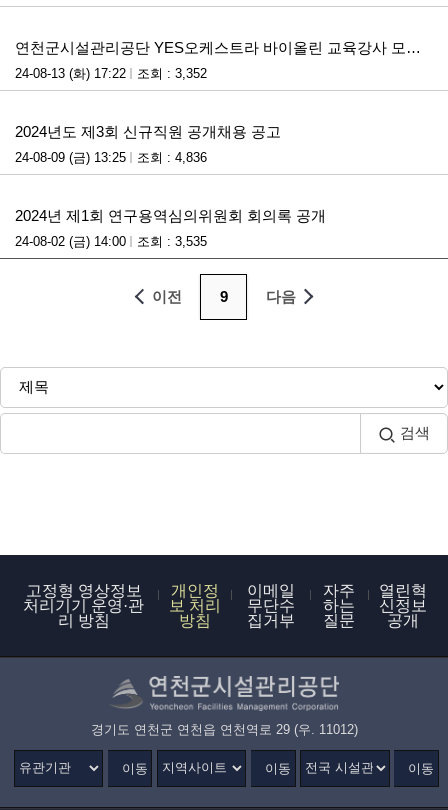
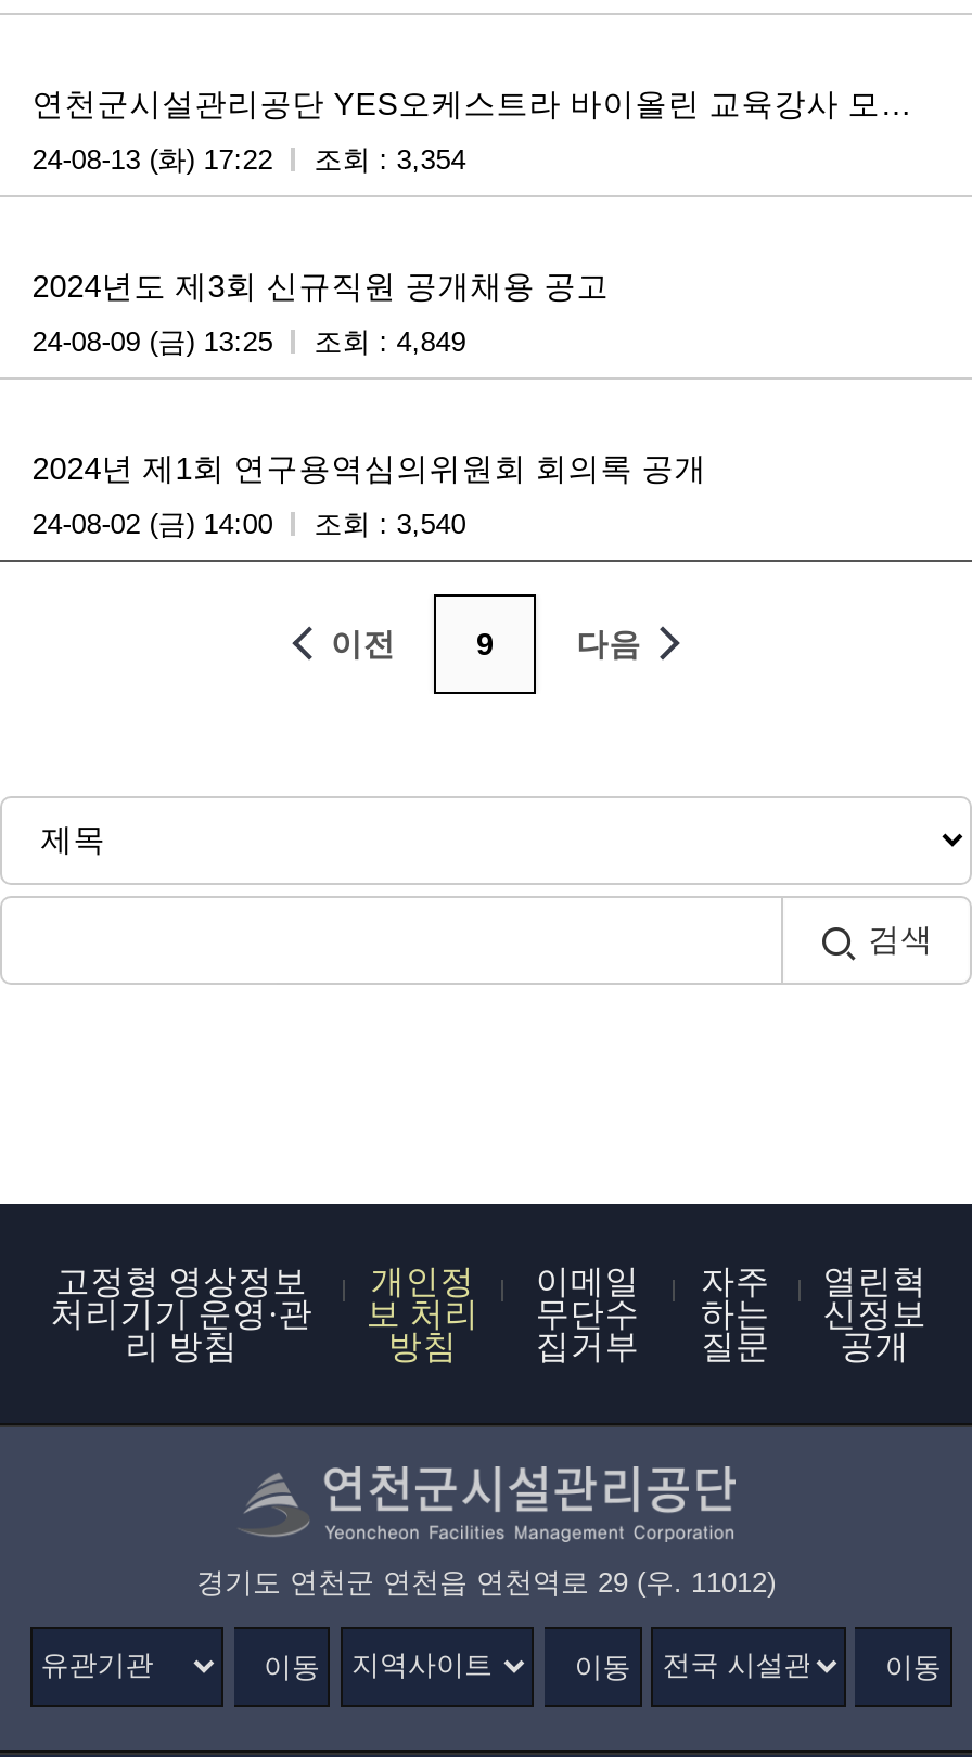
[15,66,207,81] 24-08-13 (화) 17:22 조회 : 3,352 -> [32,144,466,176] 24-08-13 (화) 17:22 조회 : 3,354
[15,150,207,165] 24-08-09 (금) 13:25 조회 : 4,836 -> [32,326,466,358] 24-08-09 (금) 13:25 조회 : 4,849
[15,234,207,249] 24-08-02 (금) 14:00 조회 : 3,535 -> [32,508,466,541] 24-08-02 (금) 14:00 조회 : 3,540

